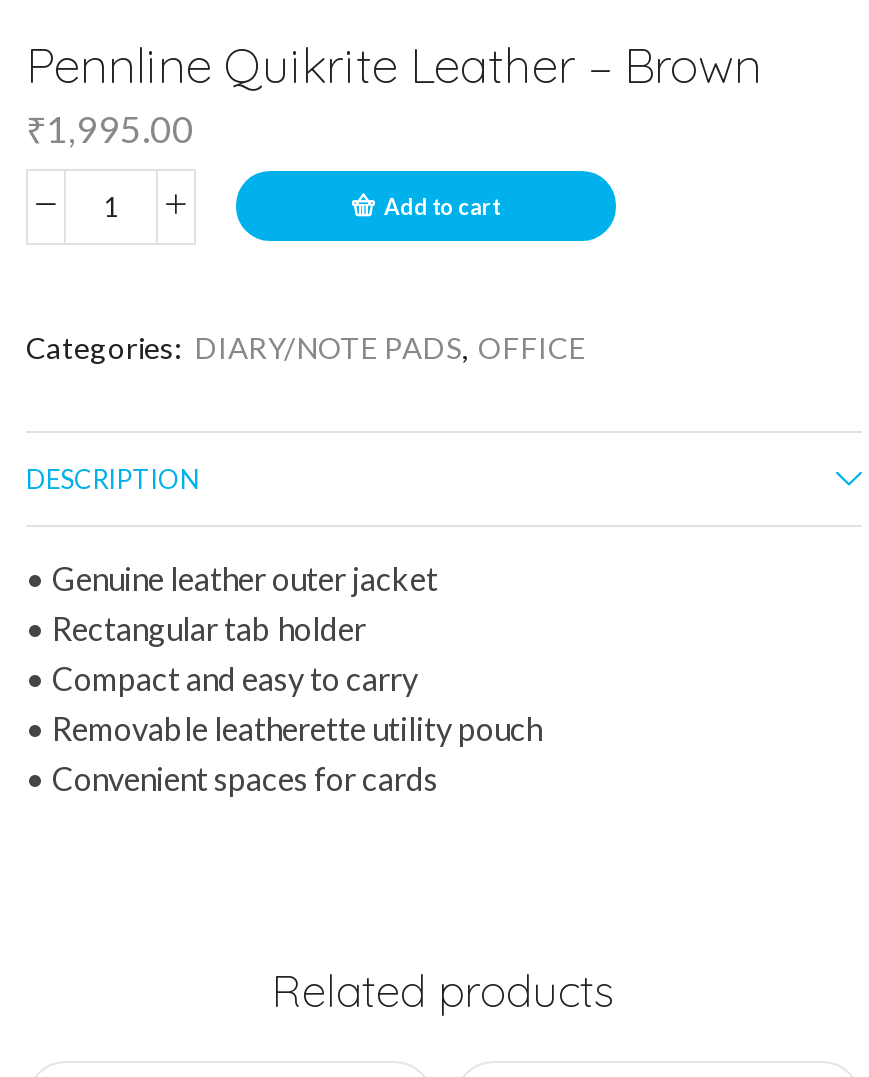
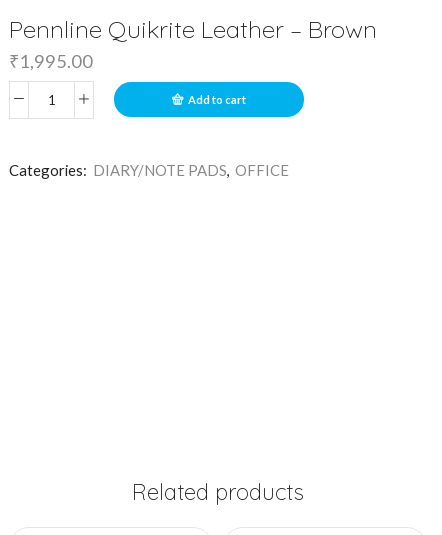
[26,462,542,798] DESCRIPTION | • Genuine leather outer jacket | • Rectangular tab holder | • Compact and easy to carry | • Removable leatherette utility pouch | • Convenient spaces for cards -> none

